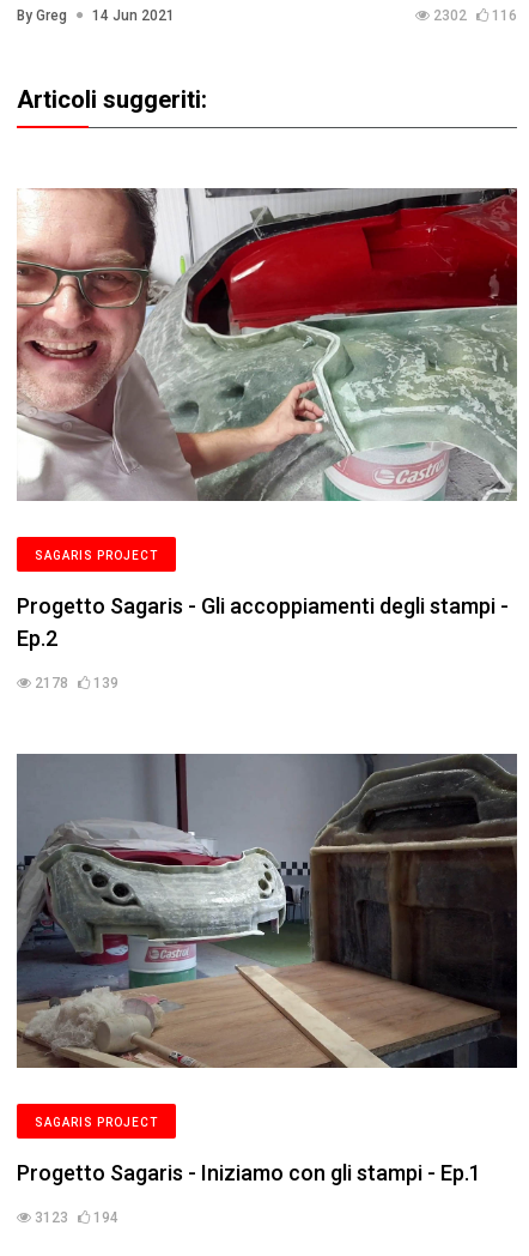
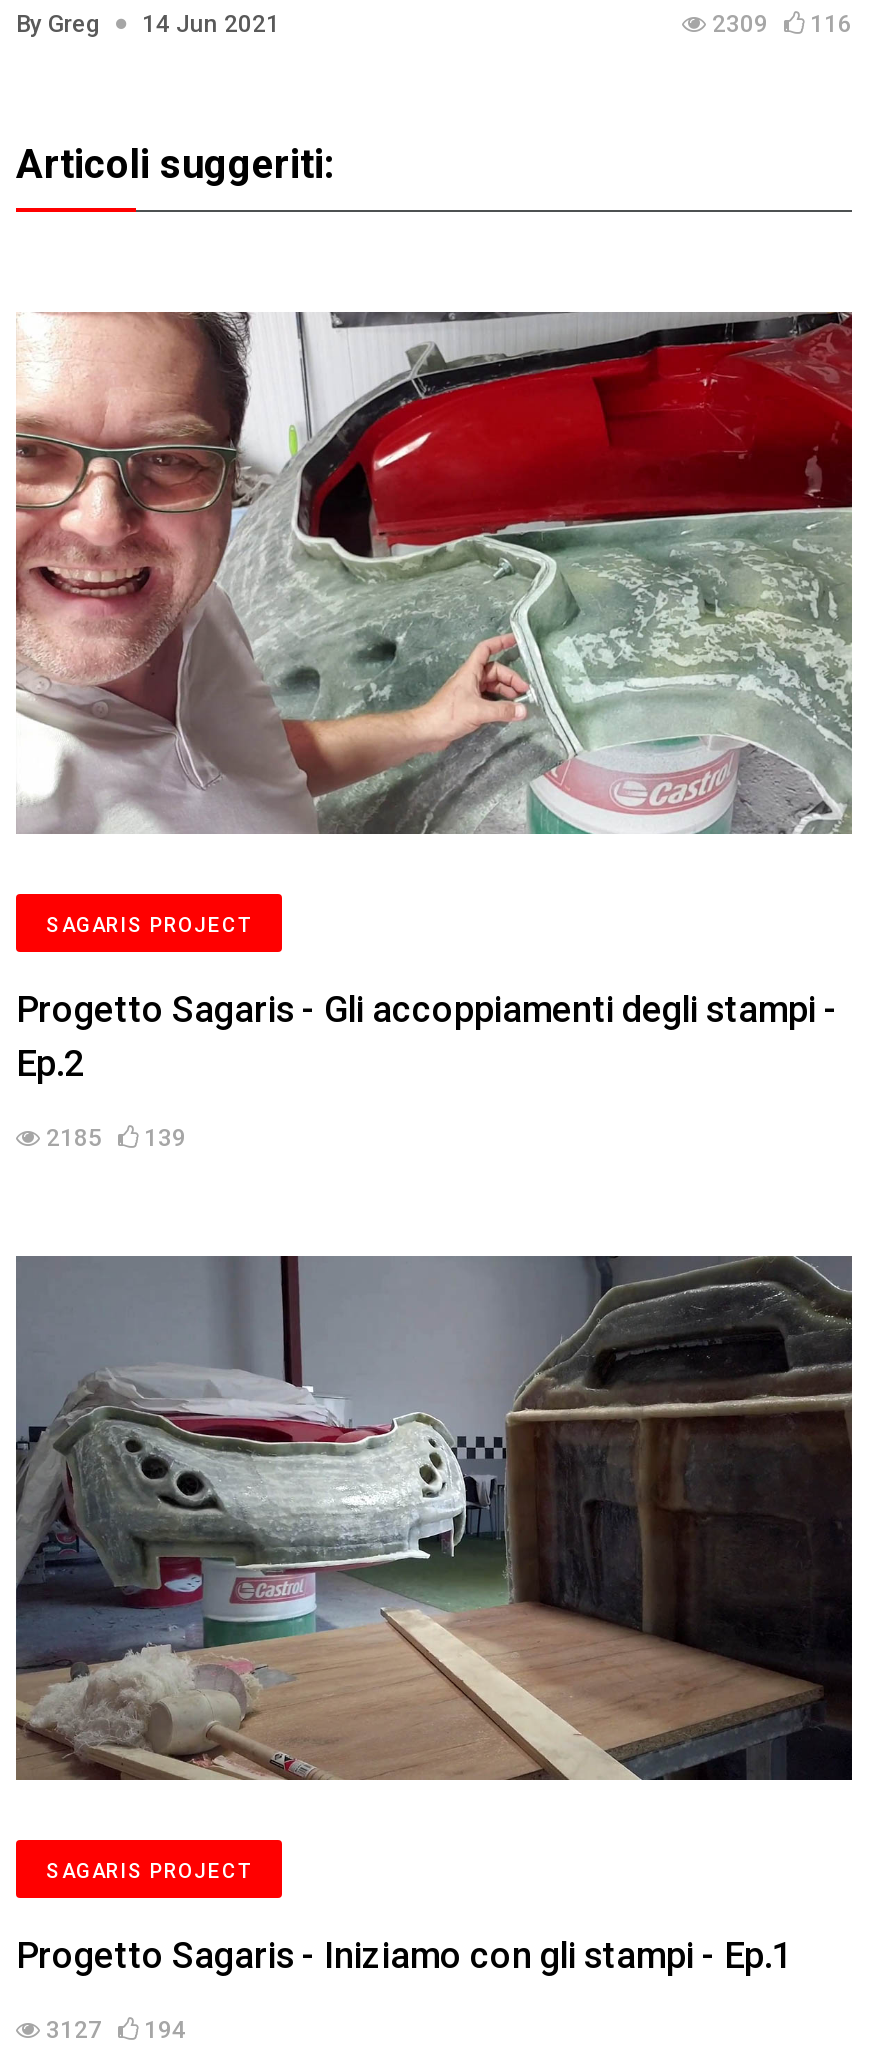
[430,7,517,24] 2302 116 -> [706,10,852,38] 2309 116
[31,675,118,692] 2178 139 -> [40,1125,186,1153] 2185 139
[31,1209,118,1226] 3123 194 -> [40,2015,186,2043] 3127 194

